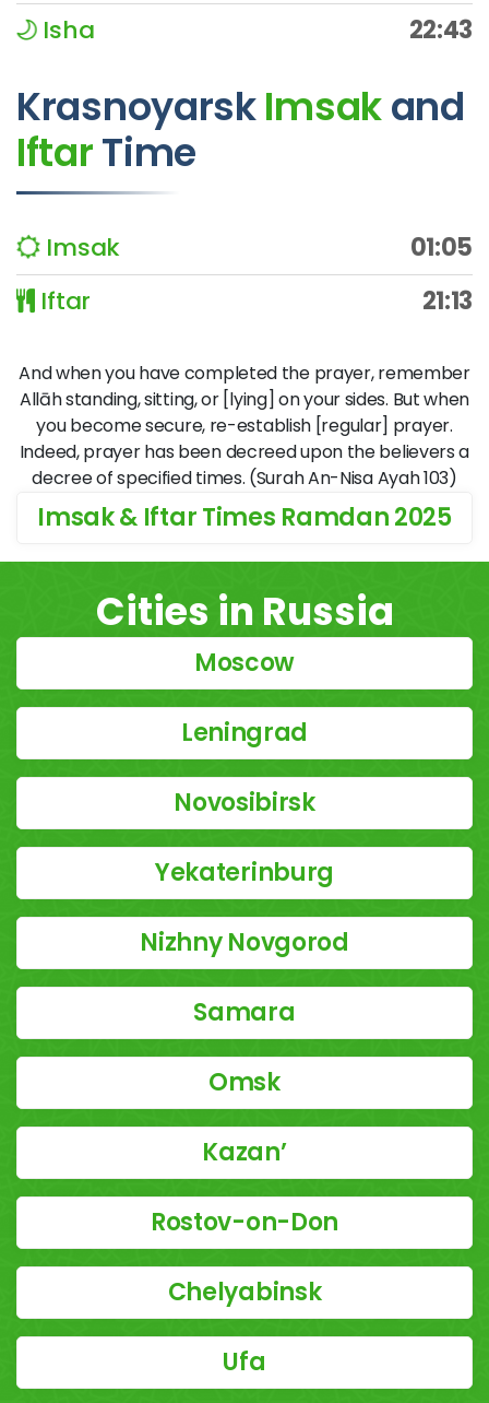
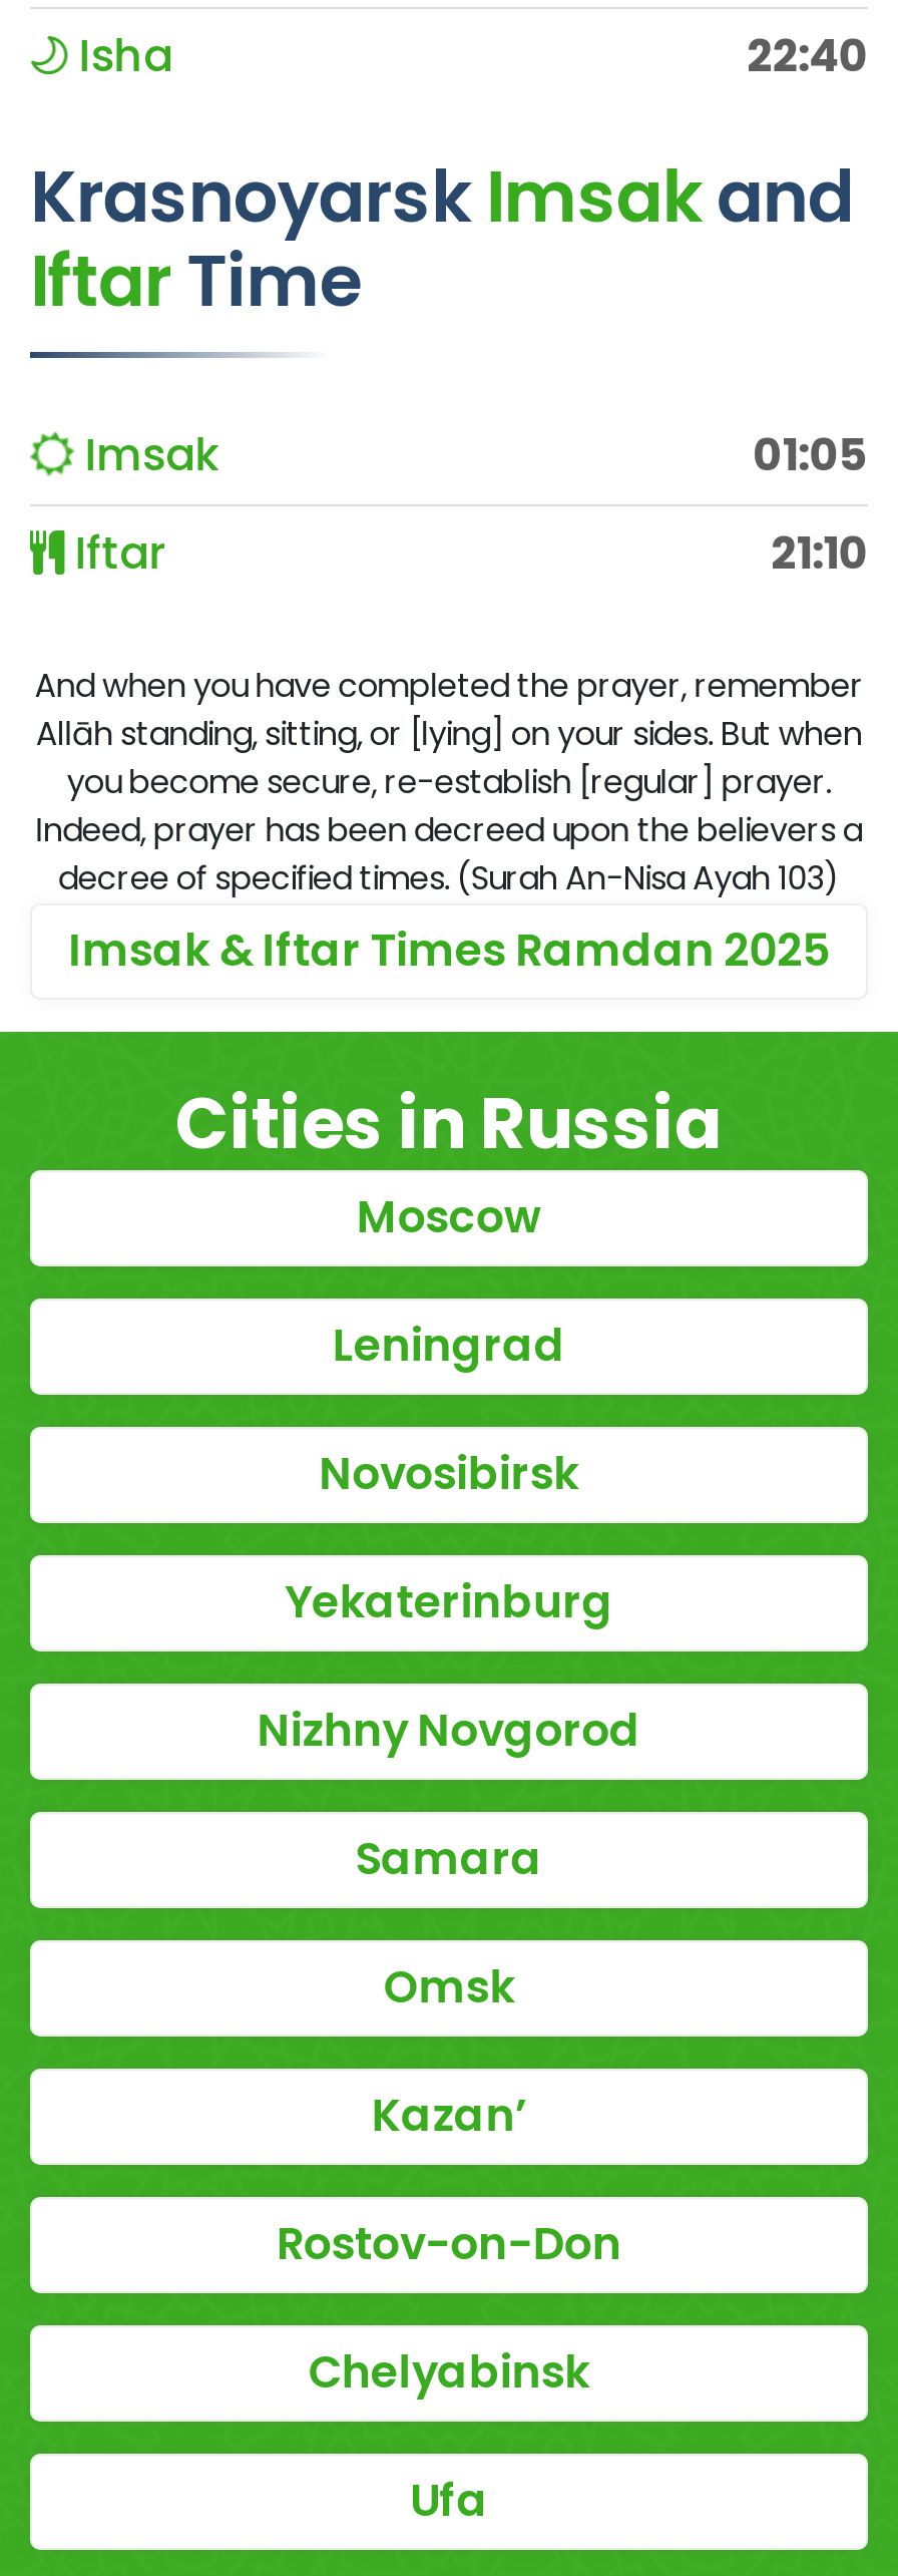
[409,13,473,47] 22:43 -> [747,25,868,87] 22:40
[422,284,473,318] 21:13 -> [771,522,868,585] 21:10

